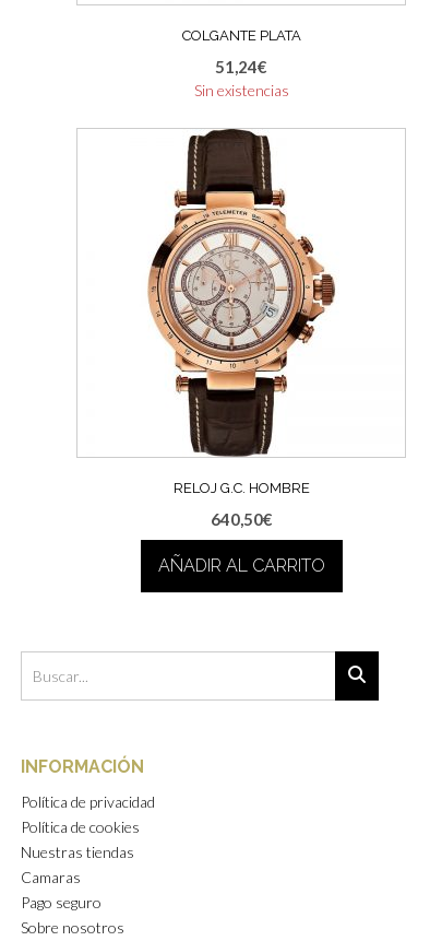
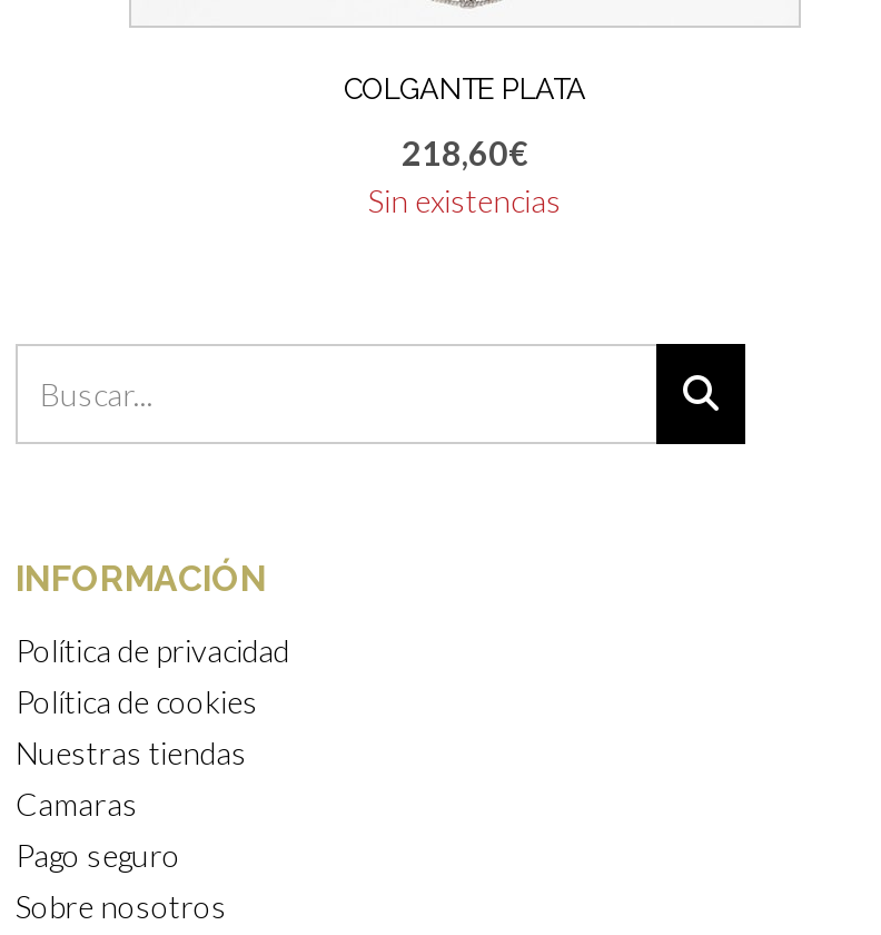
[215,56,267,76] 51,24€ -> [402,133,528,173] 218,60€
[147,128,336,576] [image] | RELOJ G.C. HOMBRE | 640,50€ | AÑADIR AL CARRITO -> none

